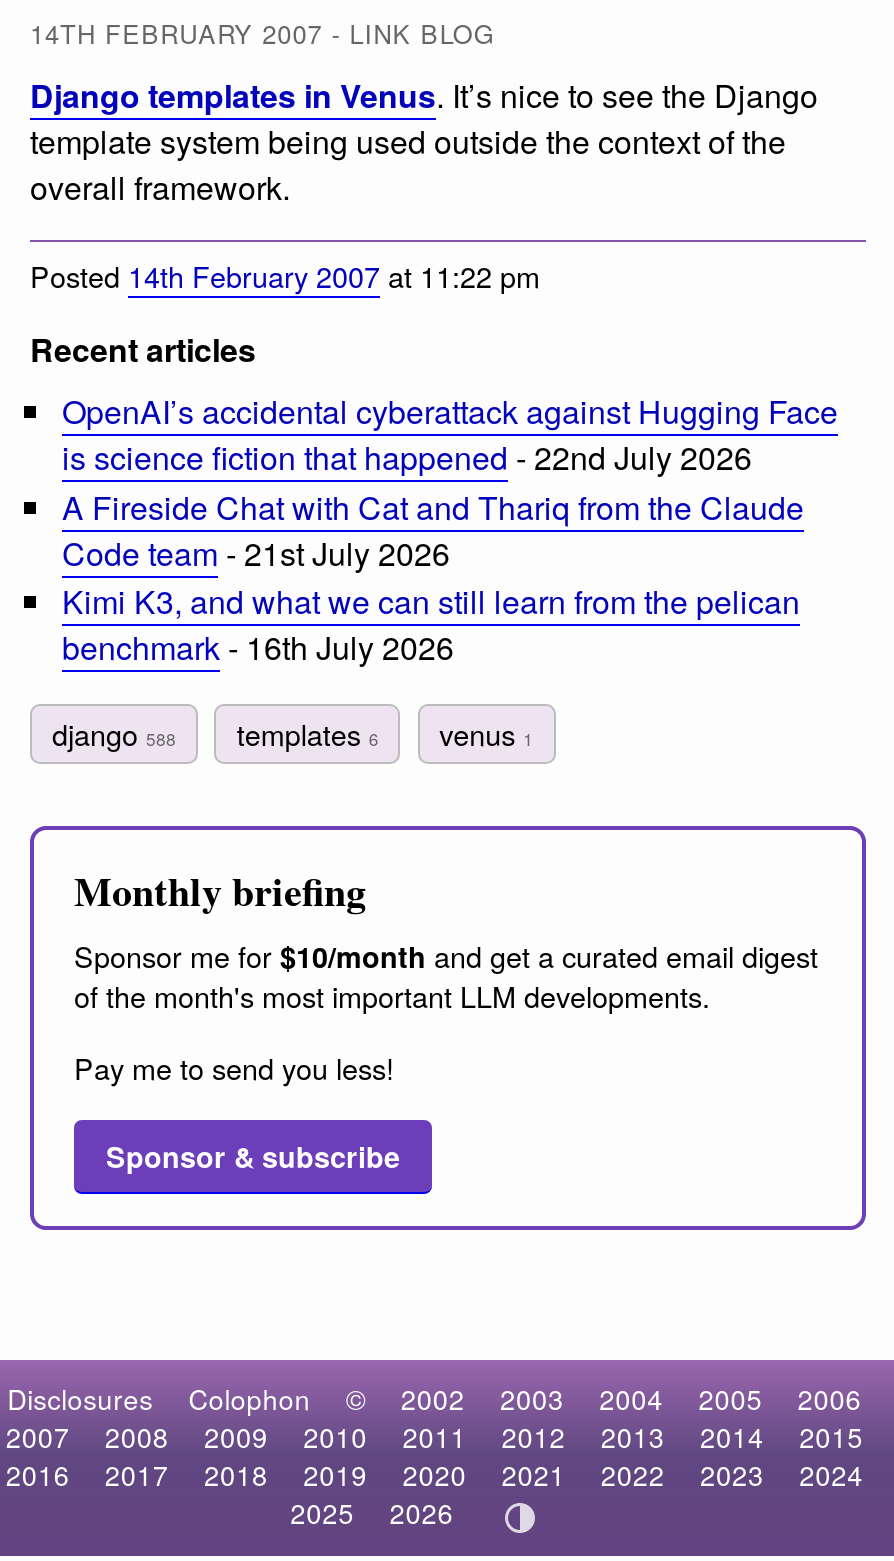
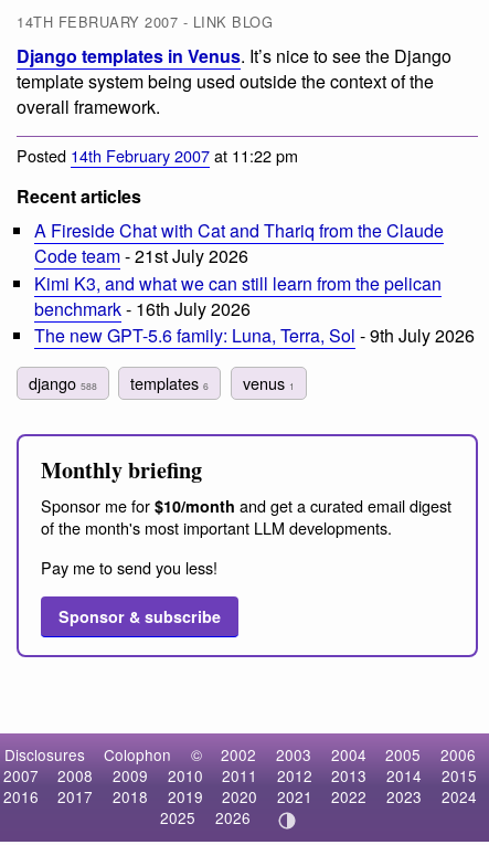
[62,388,838,480] OpenAI’s accidental cyberattack against Hugging Face | is science fiction that happened- 22nd July 2026 -> none
moved [62,483,804,670] -> [34,218,444,321]: A Fireside Chat with Cat and Thariq from the Claude | Code team- 21st July 2026 | Kimi K3, and what we can still learn from the pelican | benchmark- 16th July 2026
none -> [34,323,475,348] The new GPT-5.6 family: Luna, Terra, Sol - 9th July 2026

